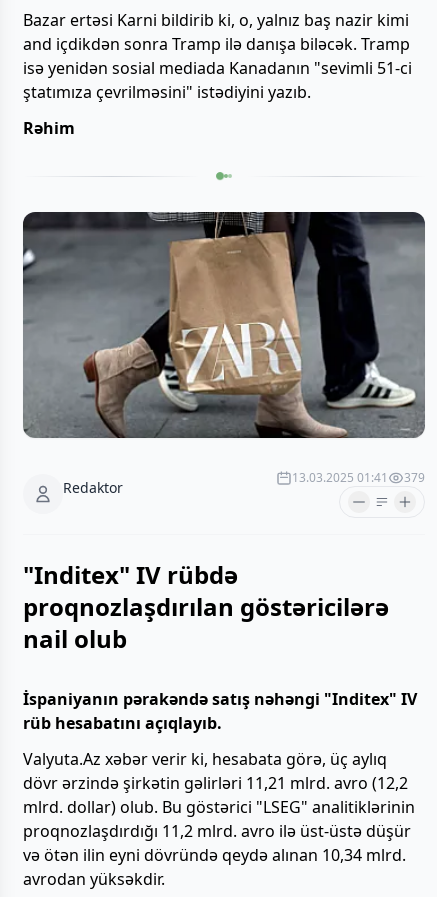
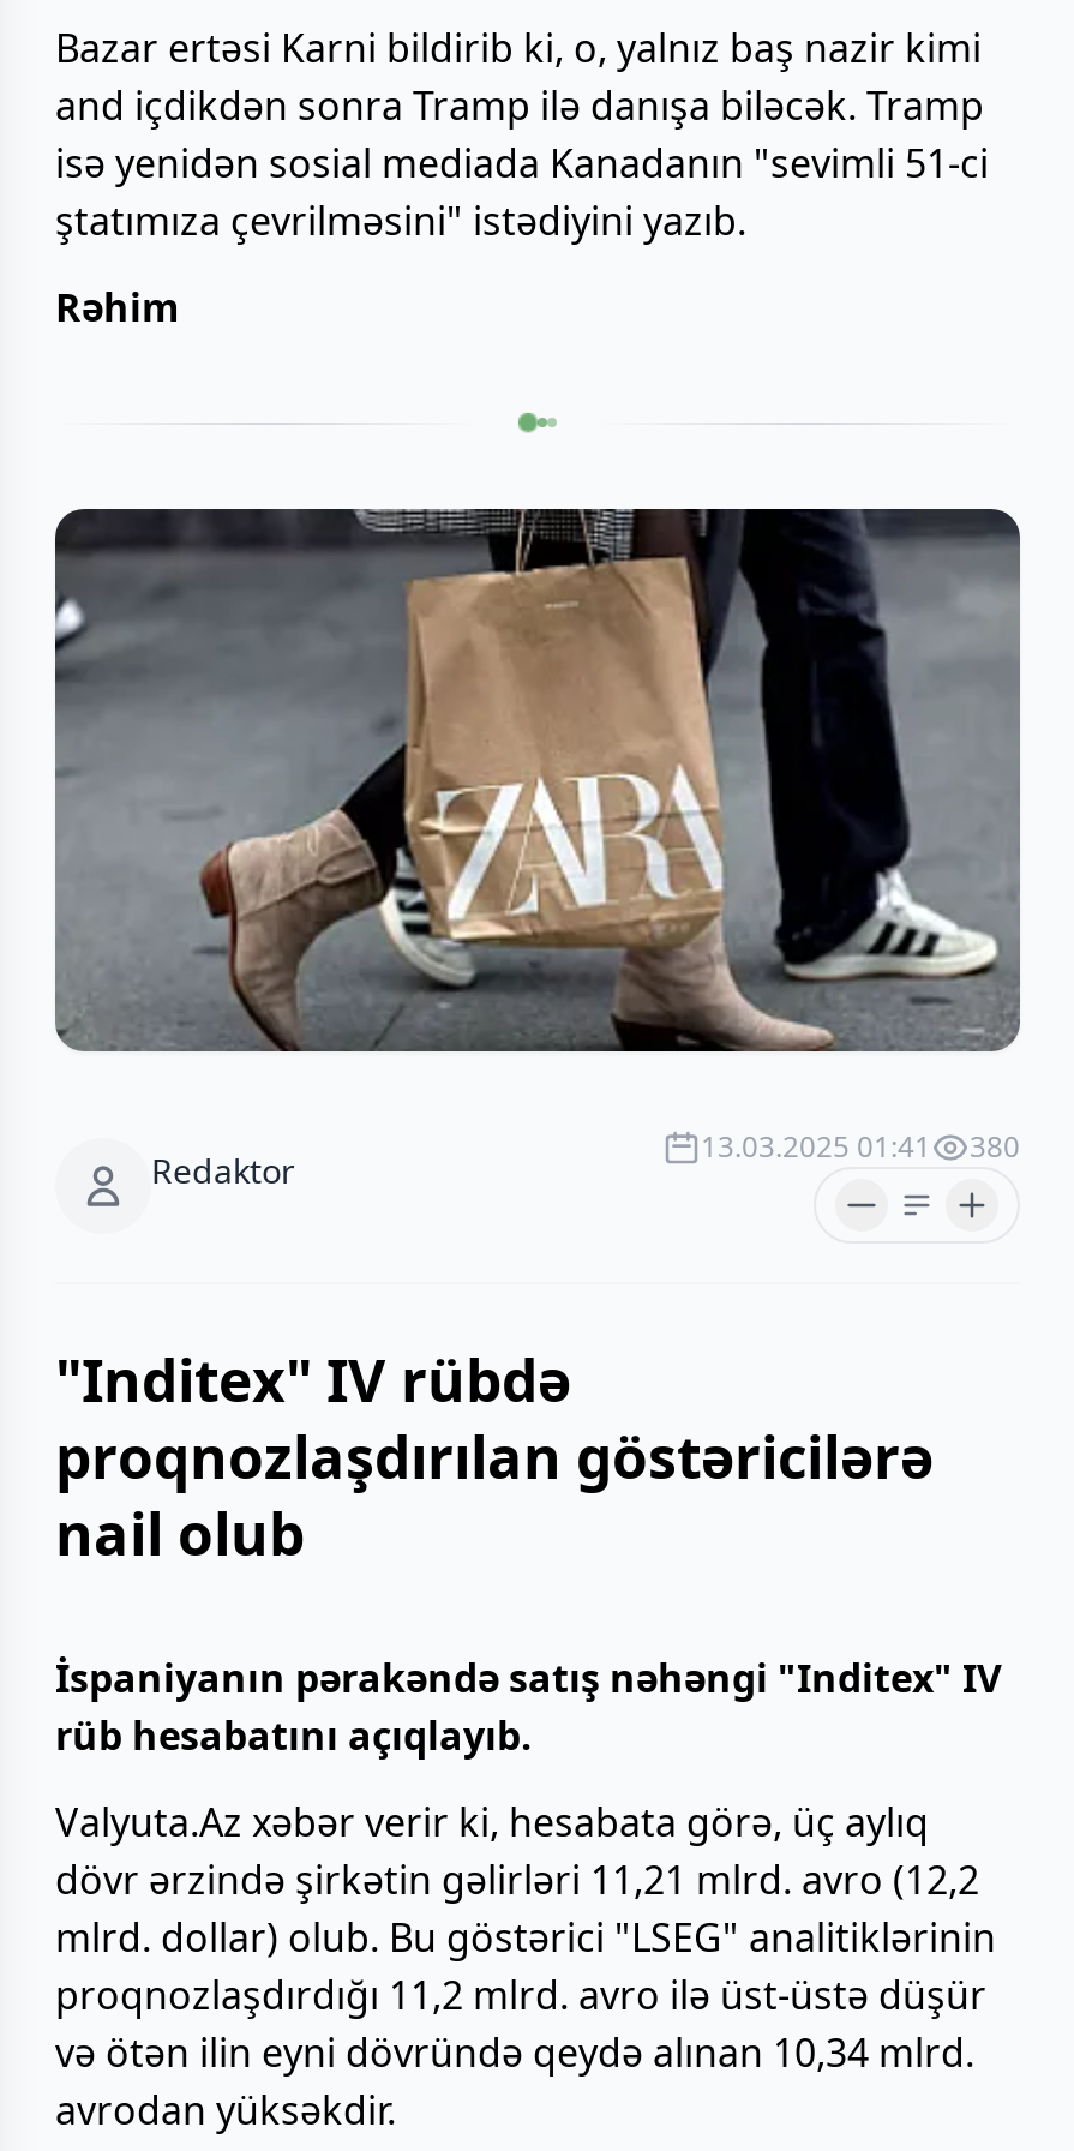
[292,469,425,486] 13.03.2025 01:41 379 -> [701,1126,1020,1167] 13.03.2025 01:41 380

